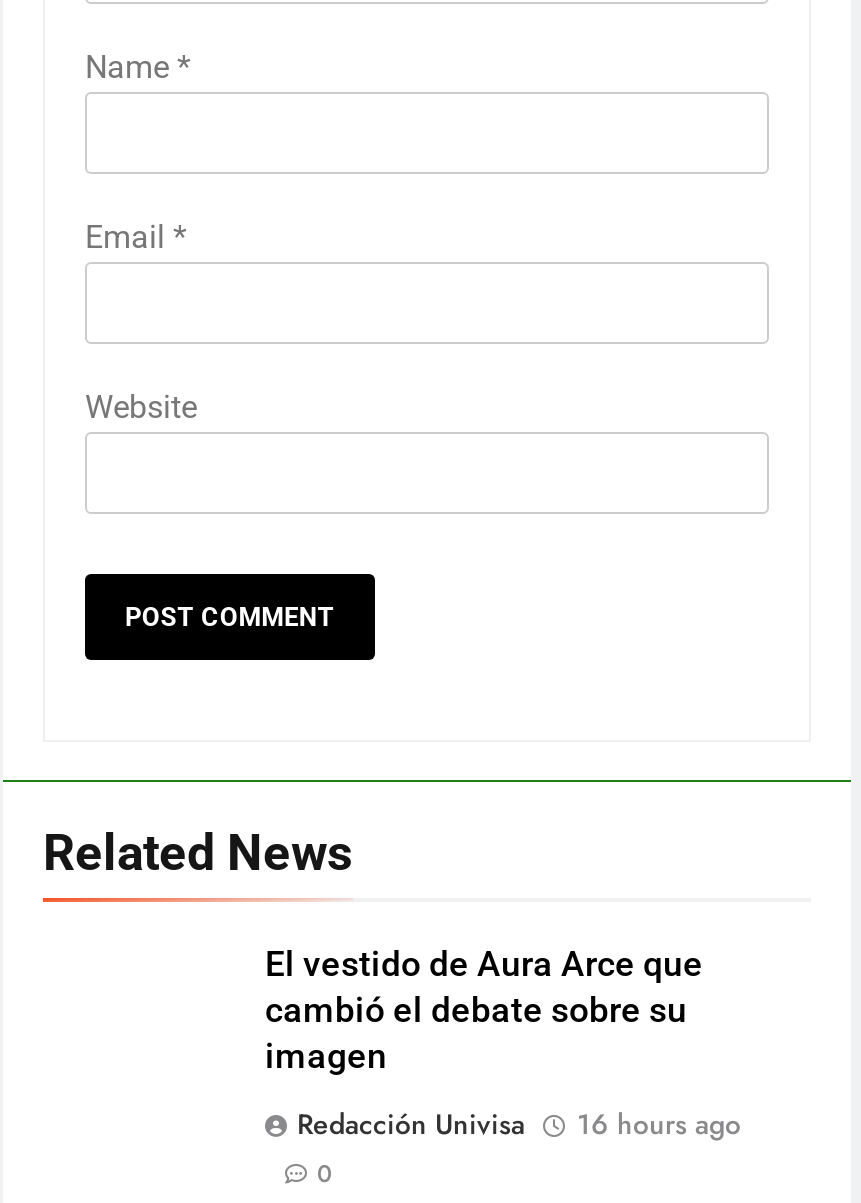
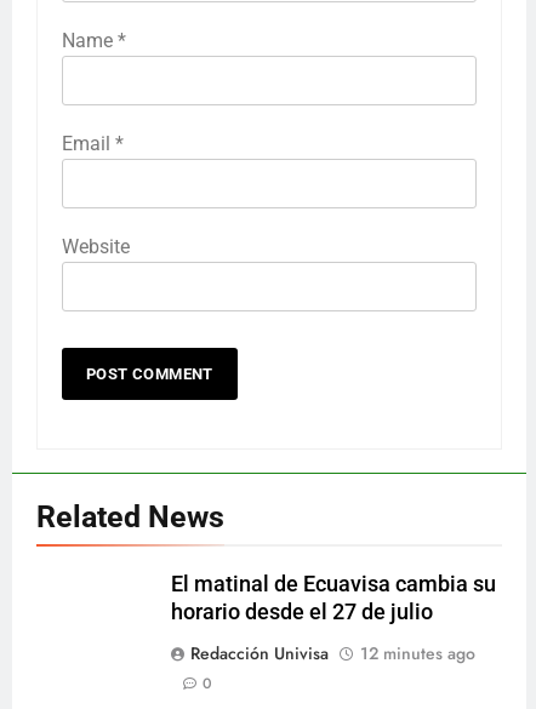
[265,944,703,1076] El vestido de Aura Arce que | cambió el debate sobre su | imagen -> [171,572,496,624] El matinal de Ecuavisa cambia su | horario desde el 27 de julio
[297,1104,741,1144] Redacción Univisa 16 hours ago -> [190,641,475,665] Redacción Univisa 12 minutes ago

